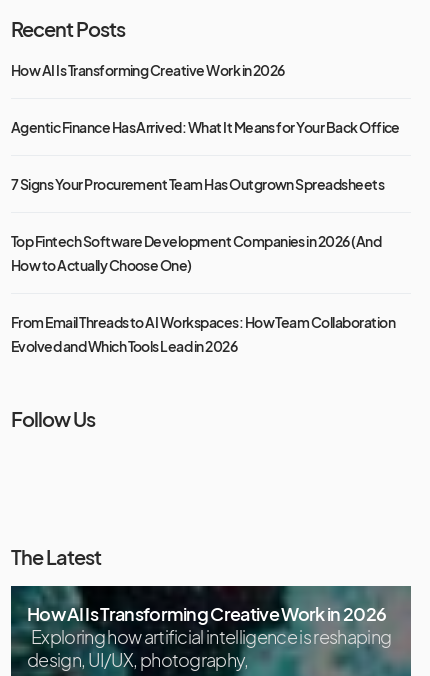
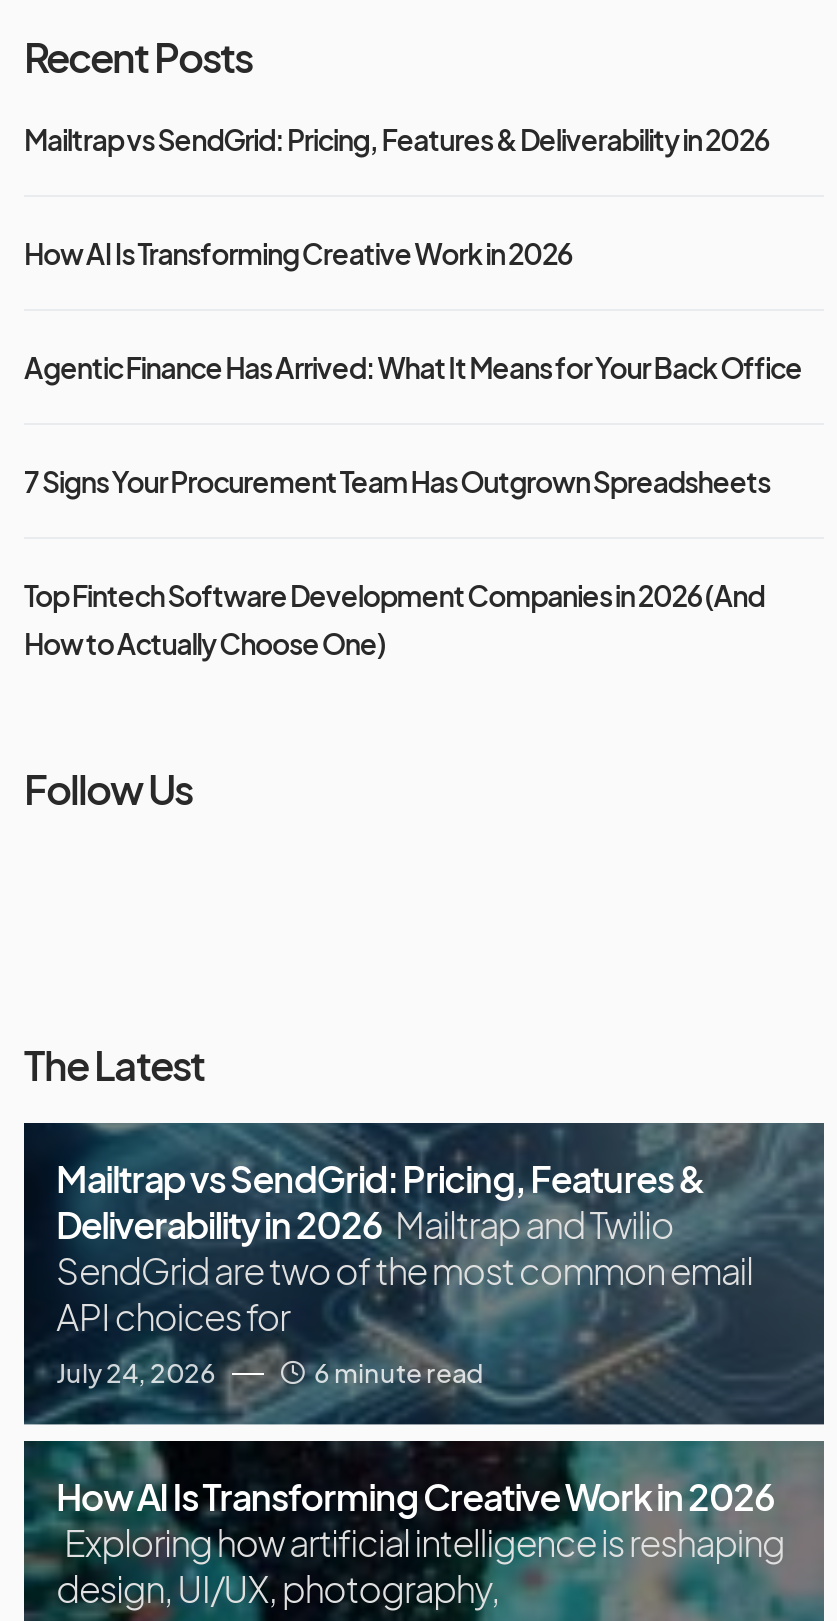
none -> [24,120,769,156] Mailtrap vs SendGrid: Pricing, Features & Deliverability in 2026
[11,313,395,355] From Email Threads to AI Workspaces: How Team Collaboration | Evolved and Which Tools Lead in 2026 -> none
moved [11,406,101,569] -> [24,762,204,1088]: Follow Us | The Latest
none -> [24,1121,824,1427] [image] | Mailtrap vs SendGrid: Pricing, Features & | Deliverability in 2026 Mailtrap and Twilio | SendGrid are two of the most common email | API choices for | July 24, 2026 | 6 minute read

